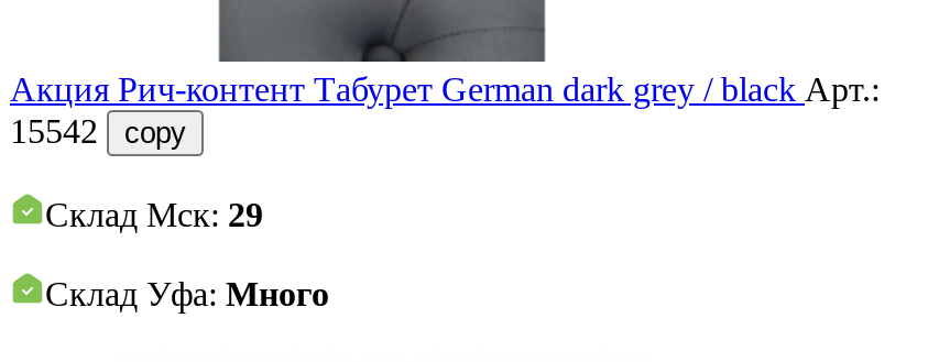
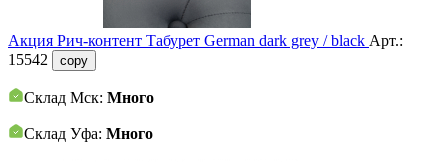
[45,195,263,232] Склад Мск: 29 -> [24,88,154,105] Склад Мск: Много

